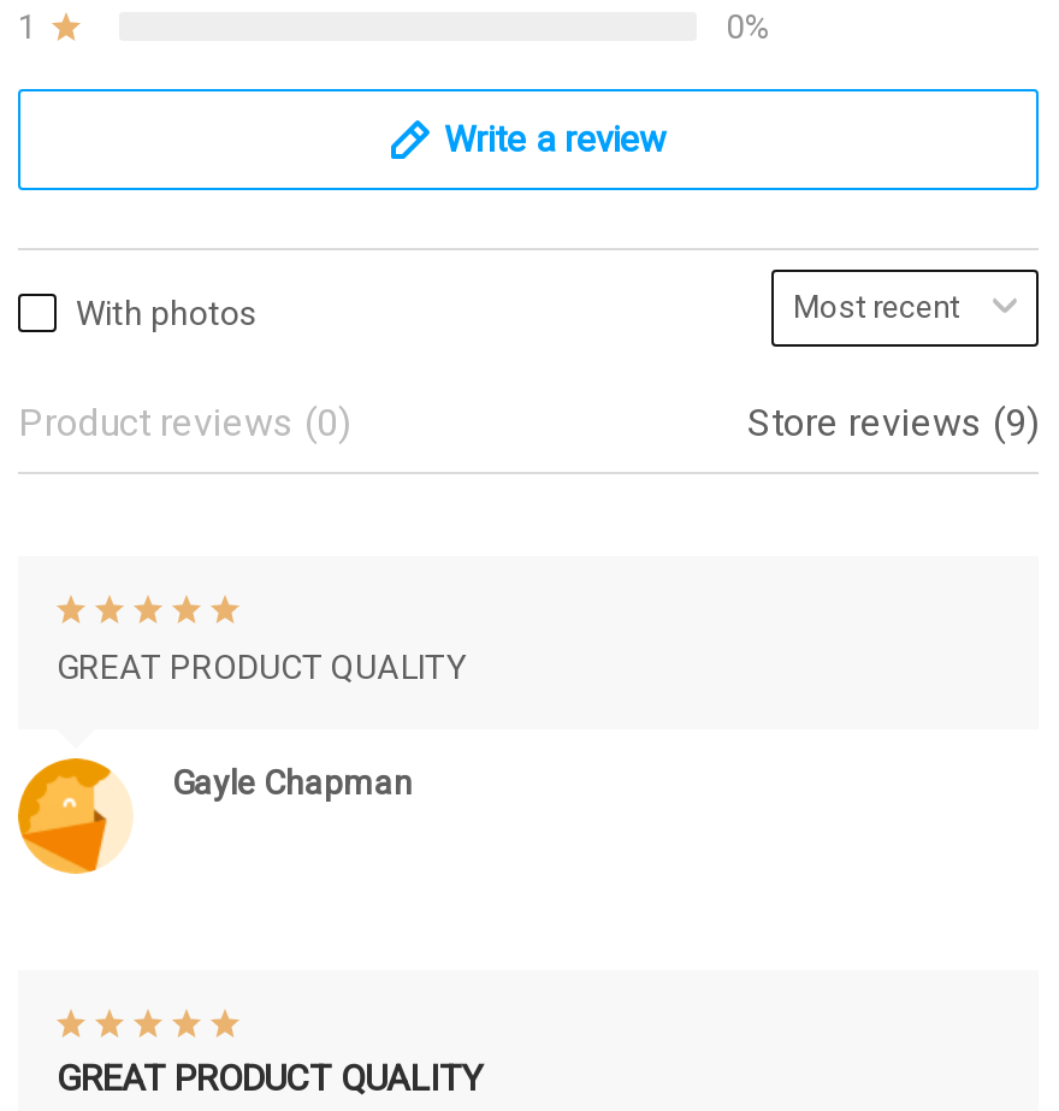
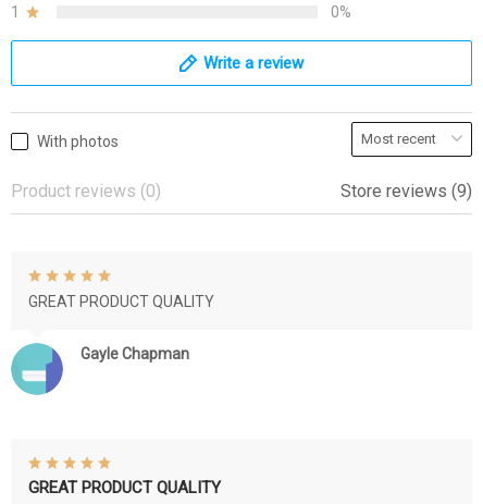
[16,756,134,876] [image] -> [10,342,64,396] [image]

